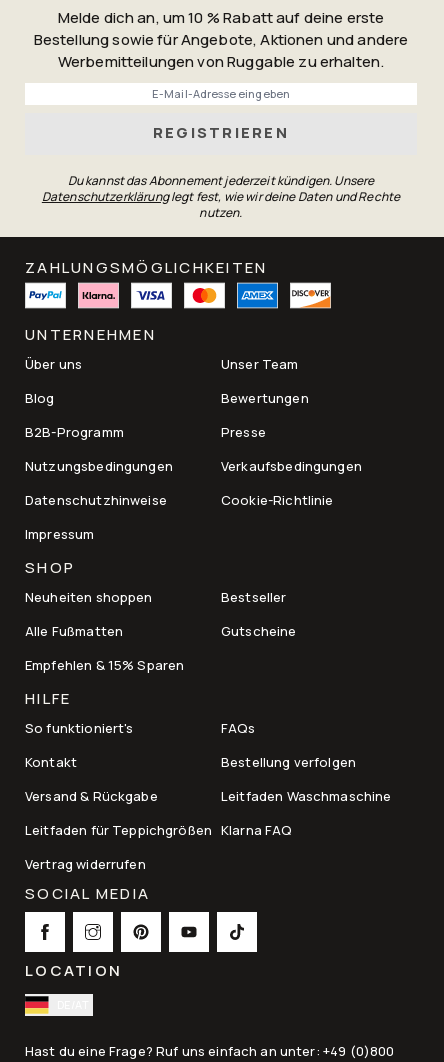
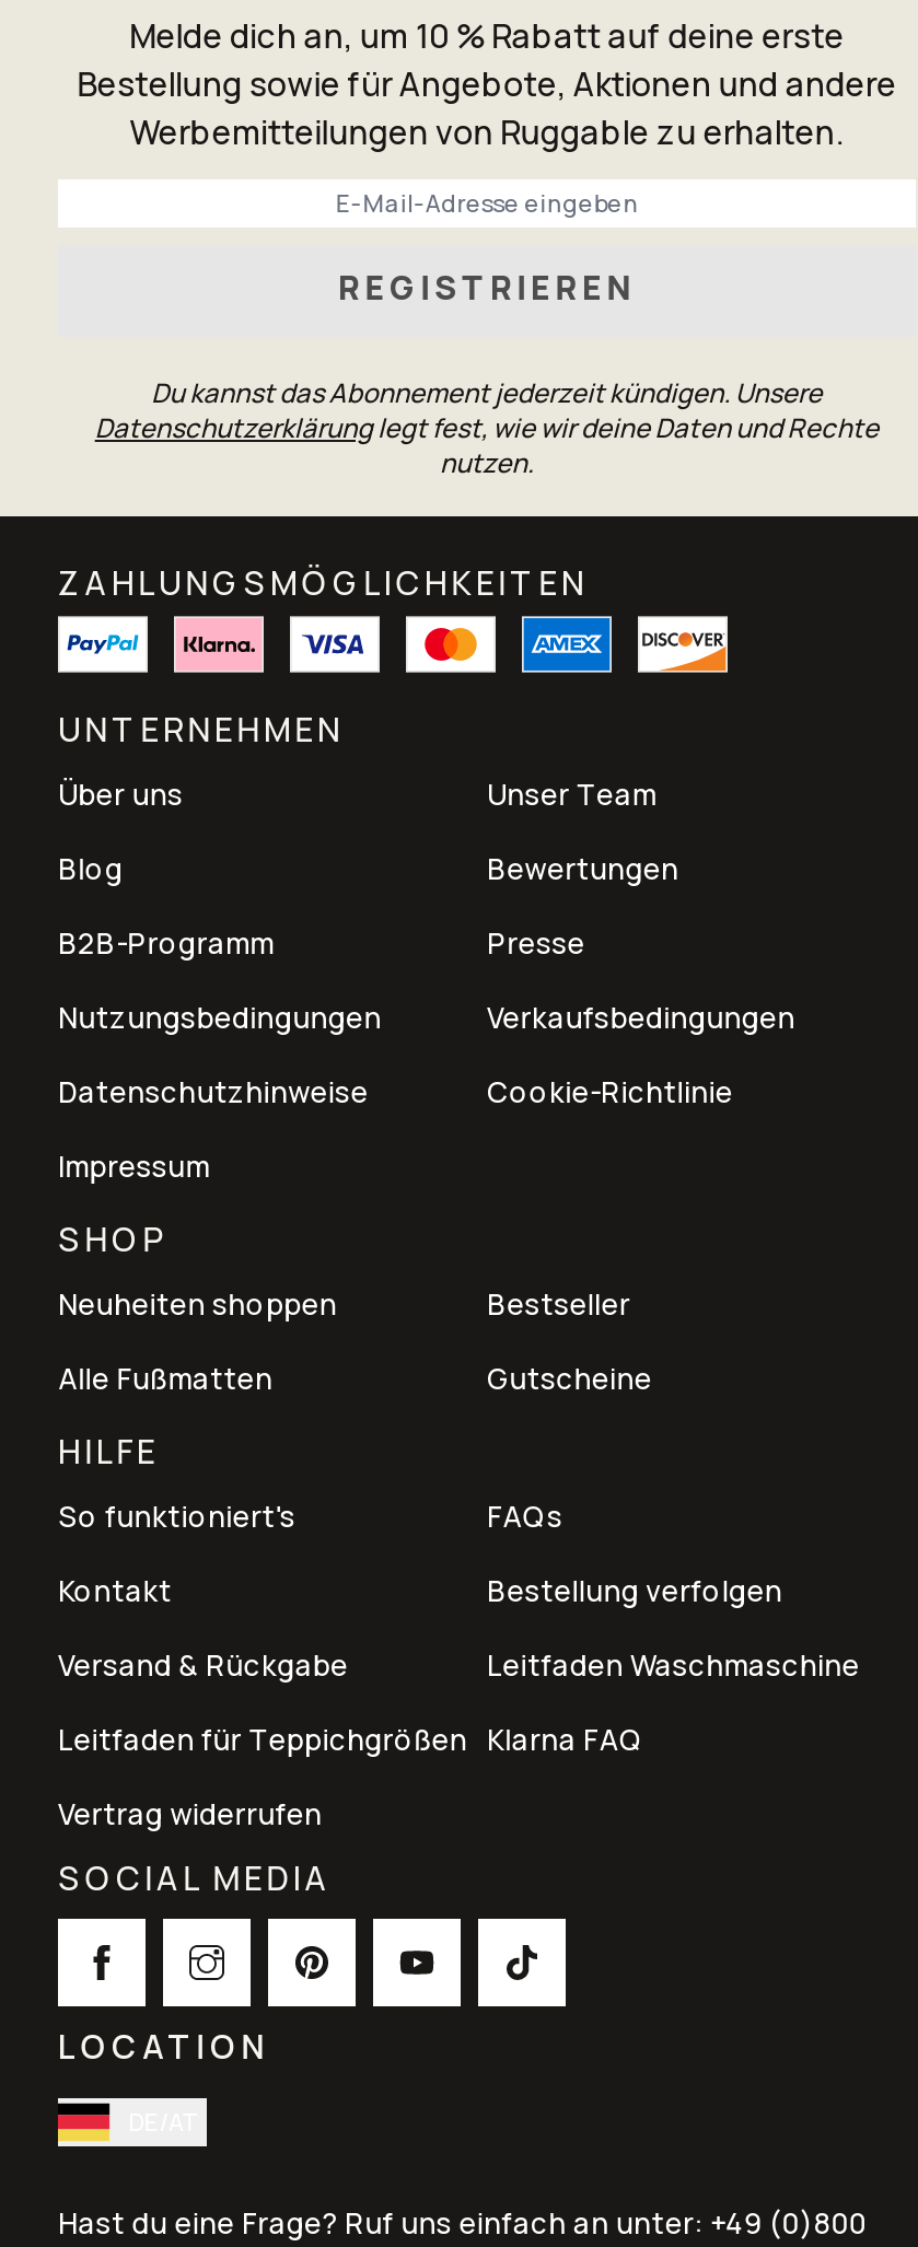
[25,656,184,674] Empfehlen & 15% Sparen -> none

